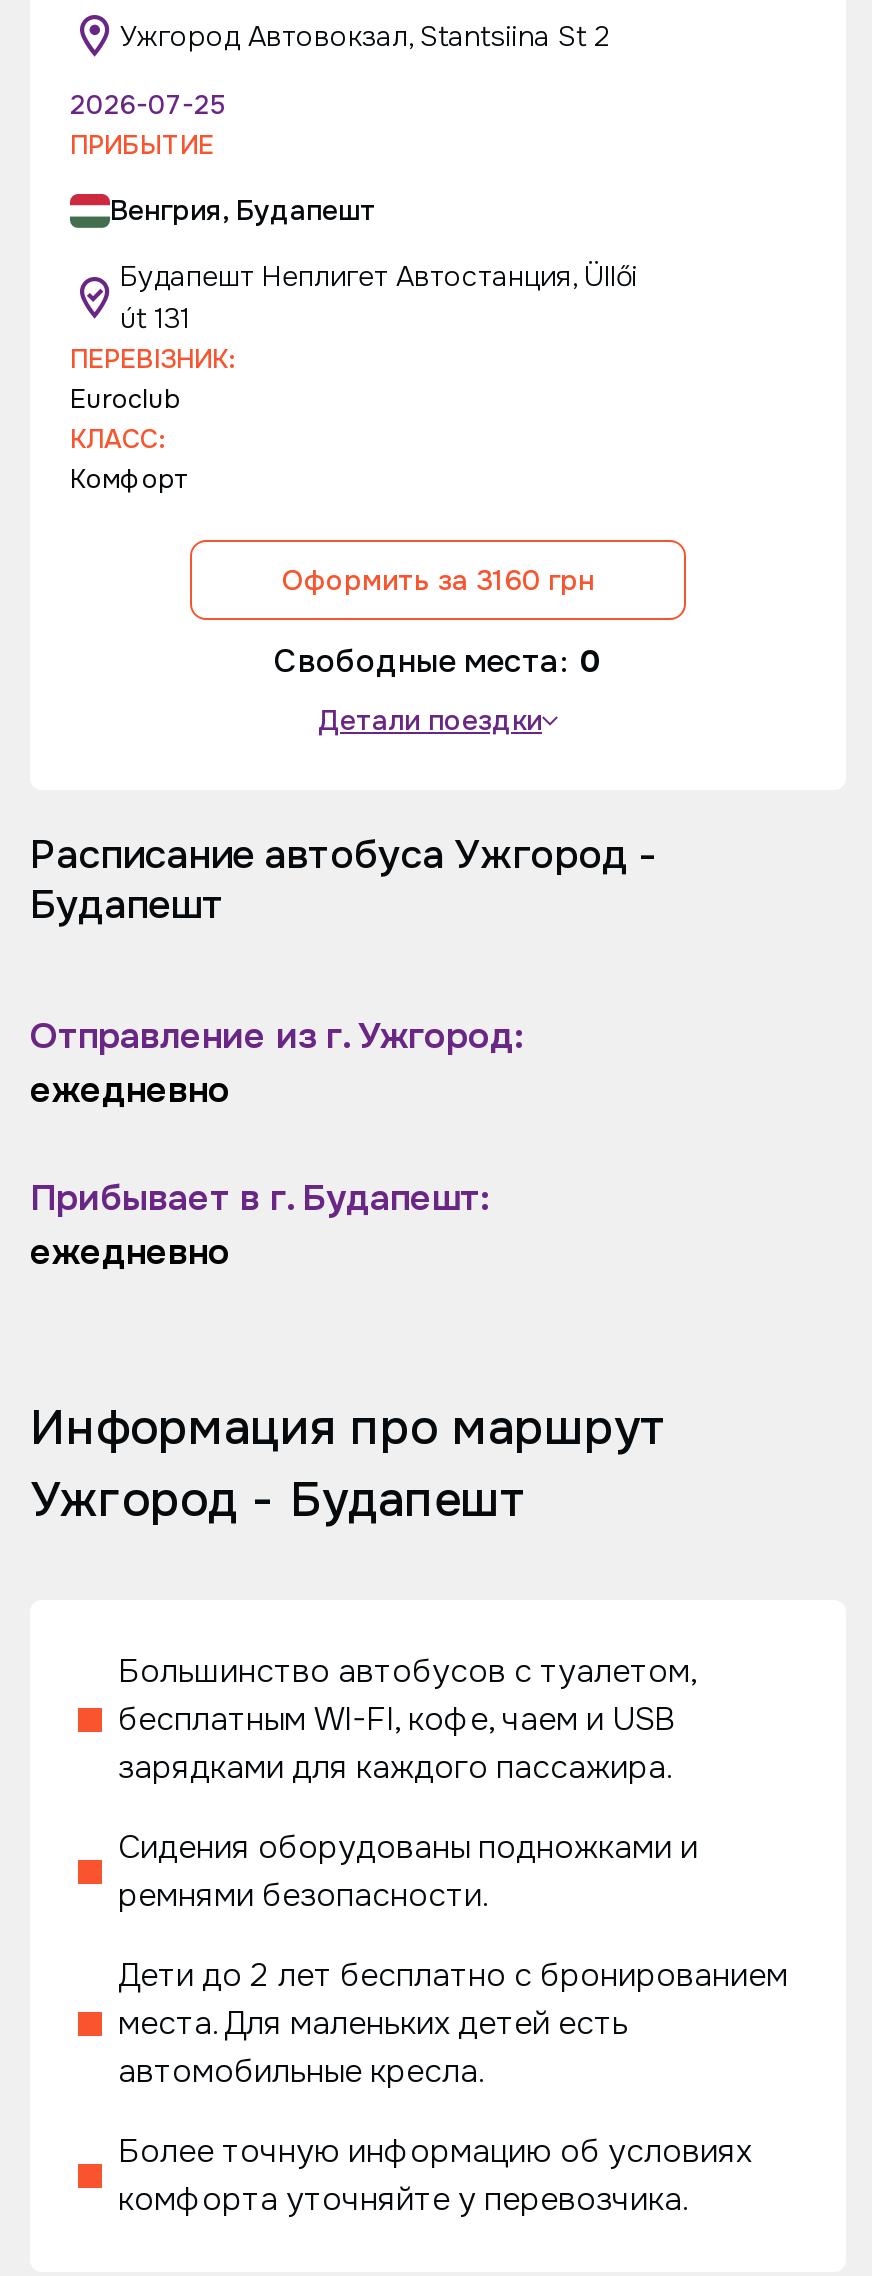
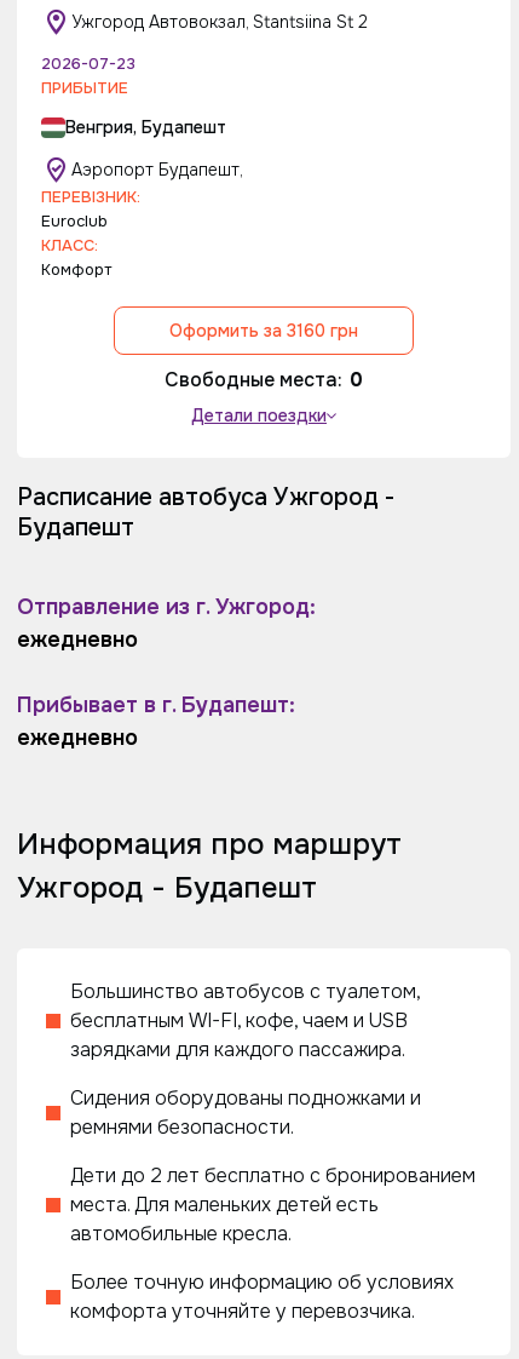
[70,88,226,122] 2026-07-25 -> [41,53,135,74] 2026-07-23
[120,258,638,336] Будапешт Неплигет Автостанция, Üllői | út 131 -> [71,159,243,180] Аэропорт Будапешт,

